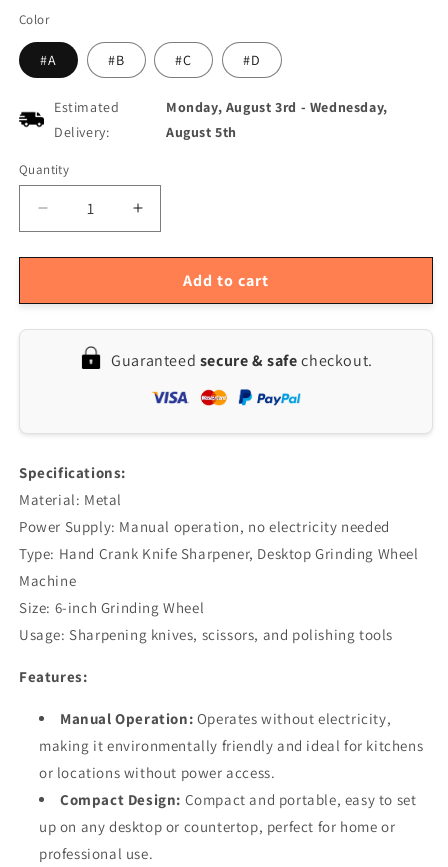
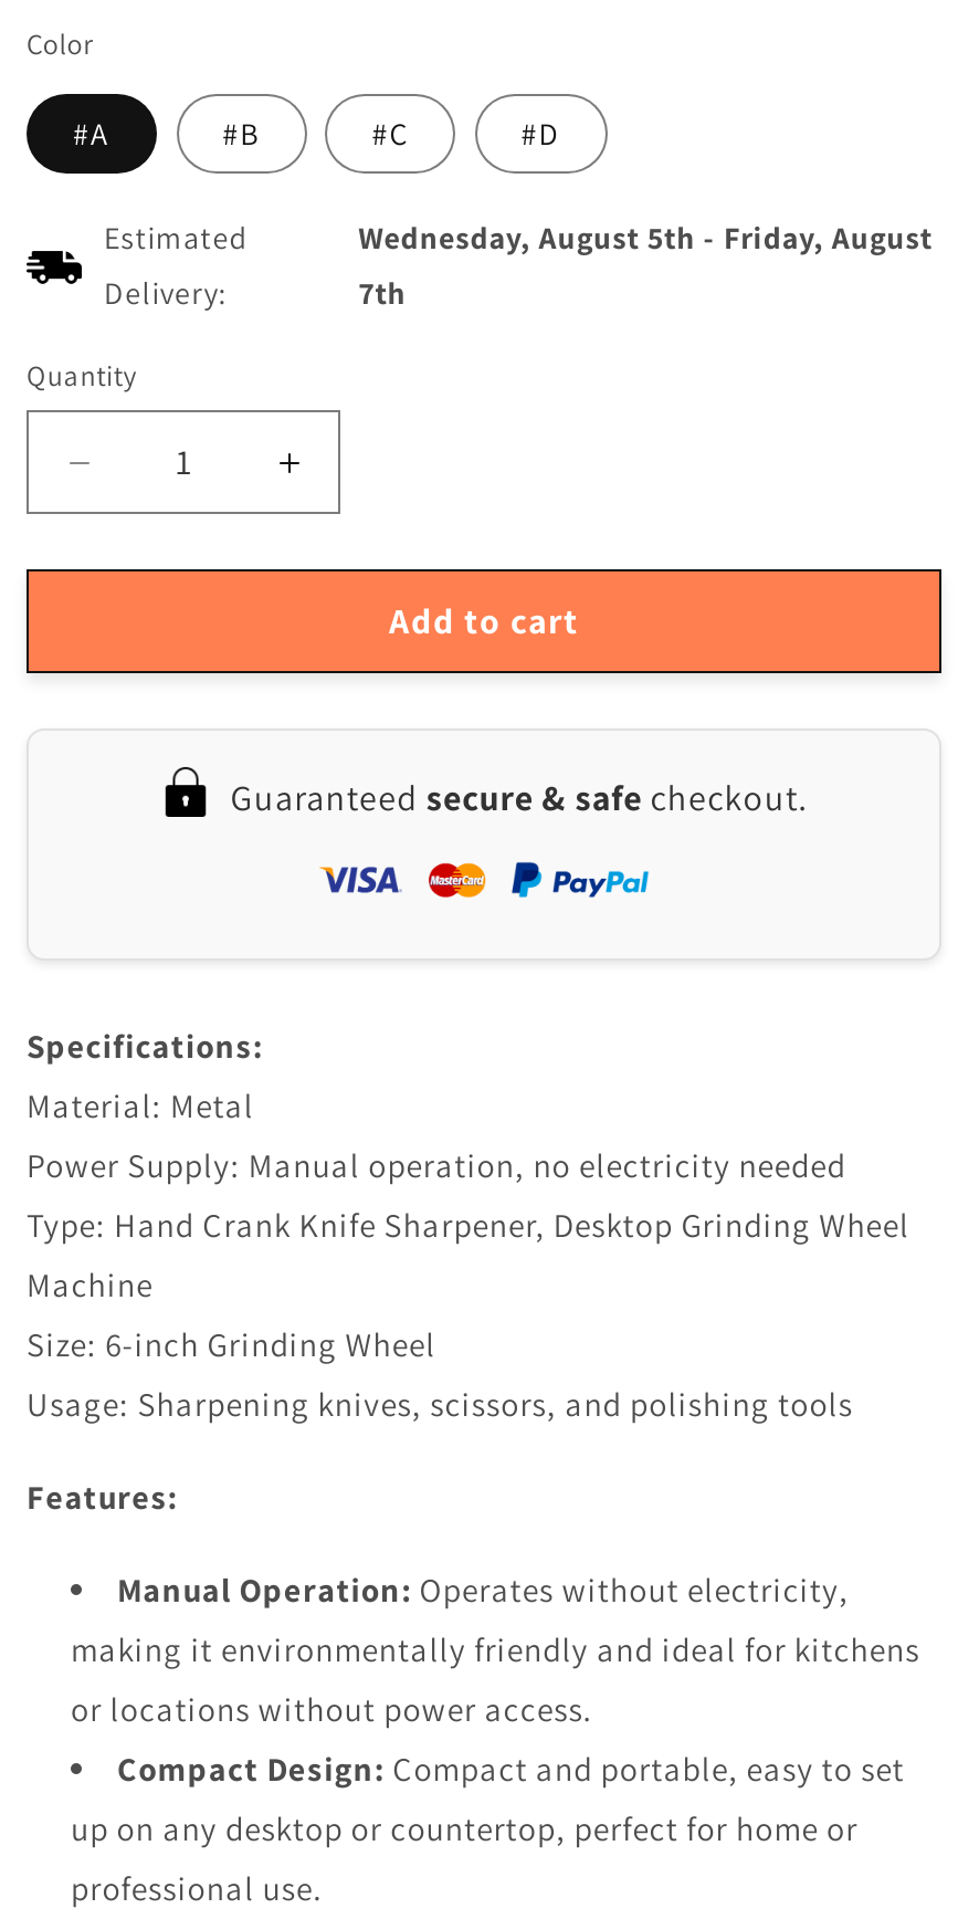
[166,98,388,141] Monday, August 3rd - Wednesday, | August 5th -> [358,218,932,313] Wednesday, August 5th - Friday, August | 7th

